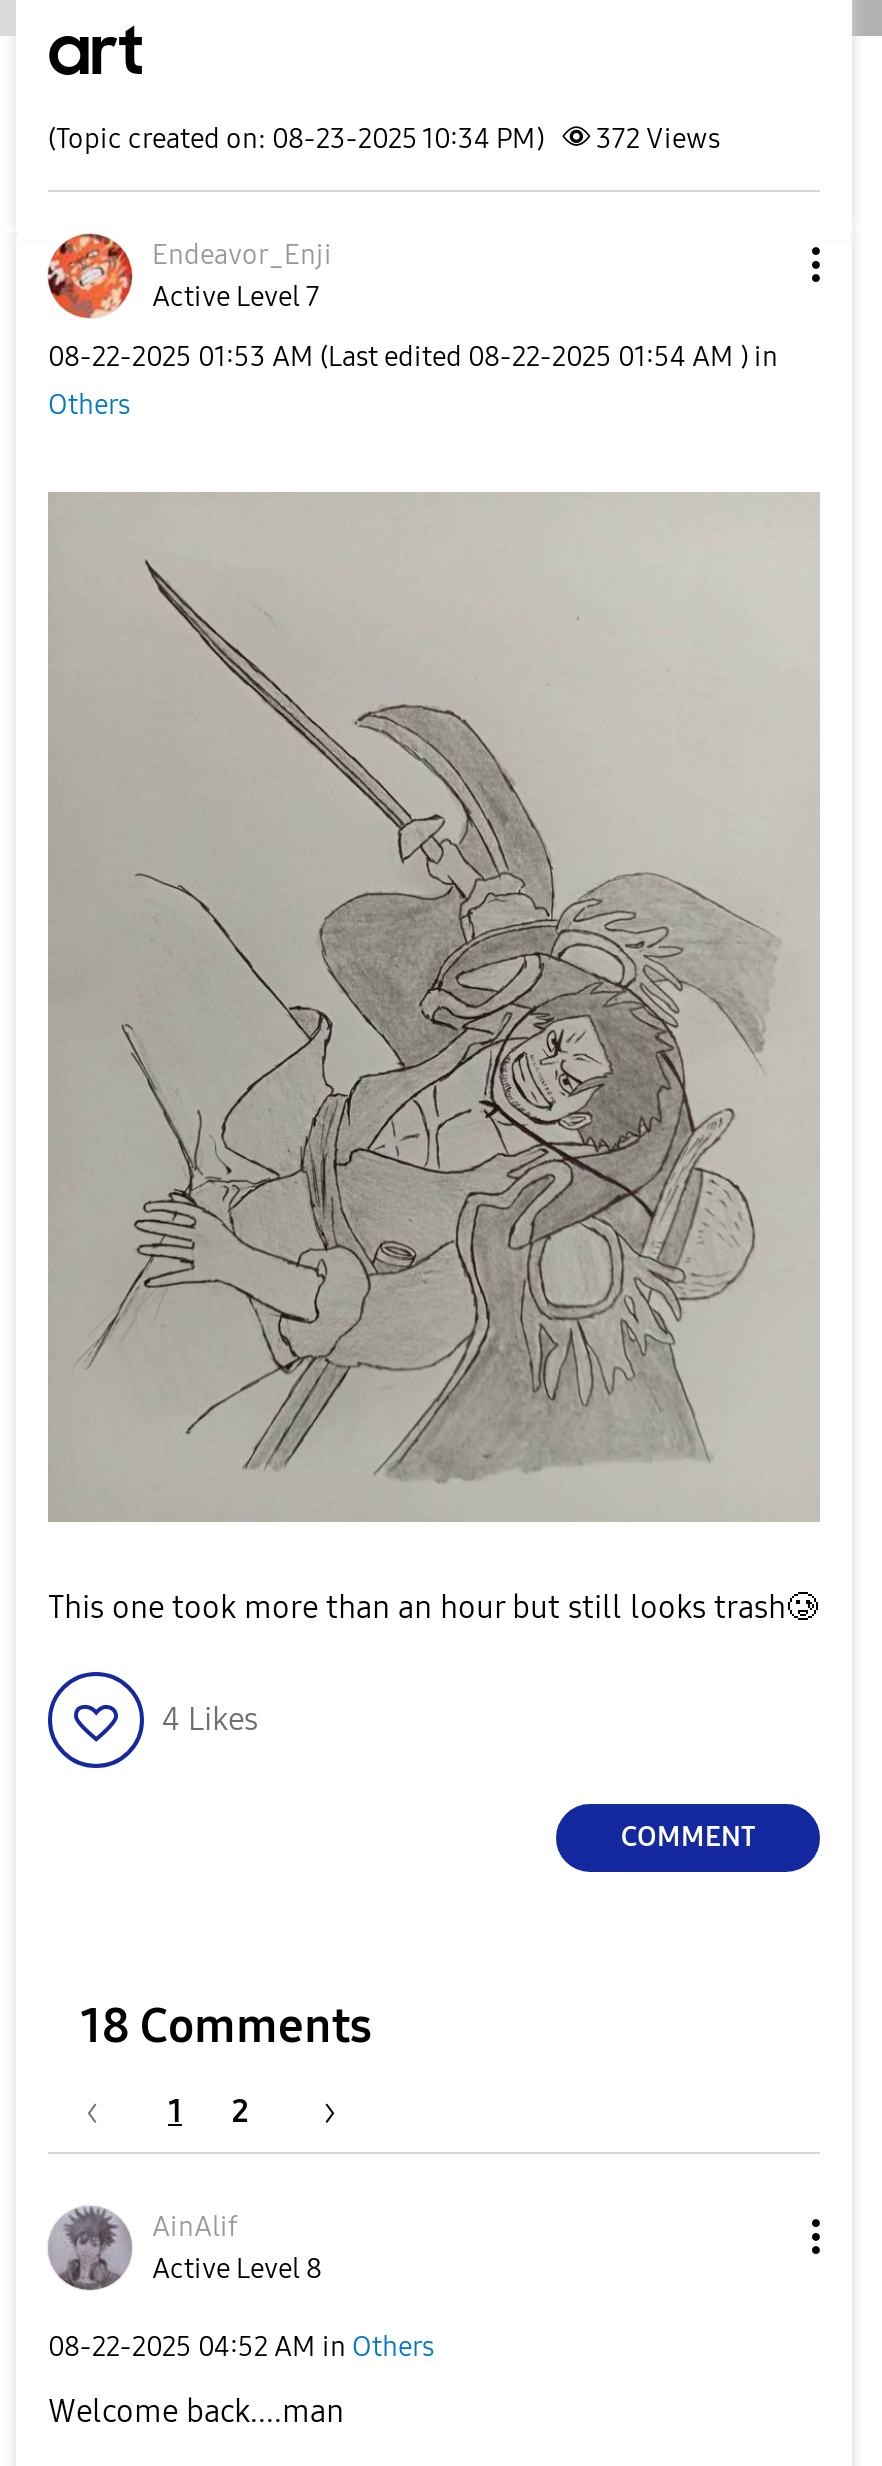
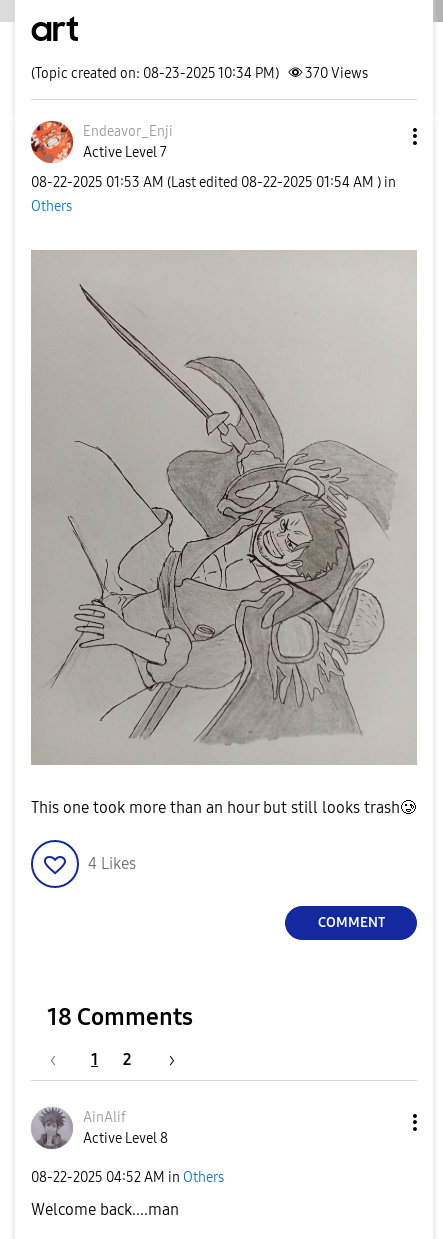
[48,122,720,156] (Topic created on: 08-23-2025 10:34 PM) 372 Views -> [31,65,368,82] (Topic created on: 08-23-2025 10:34 PM) 370 Views

